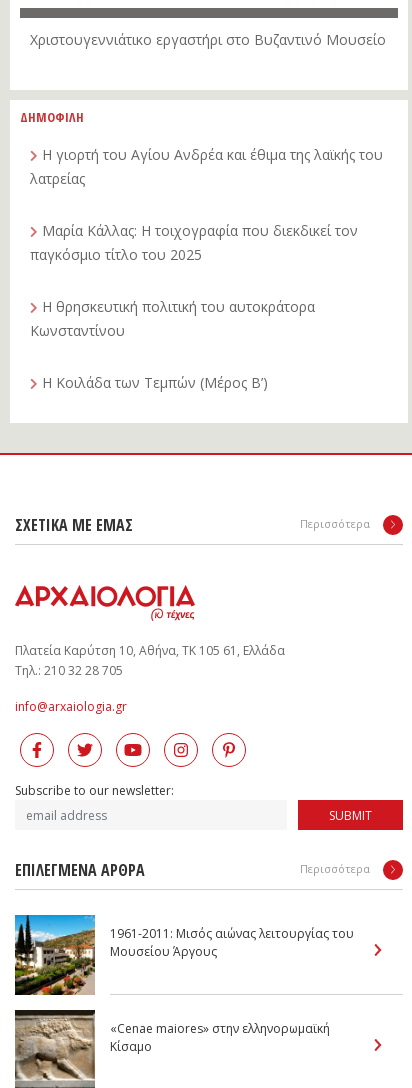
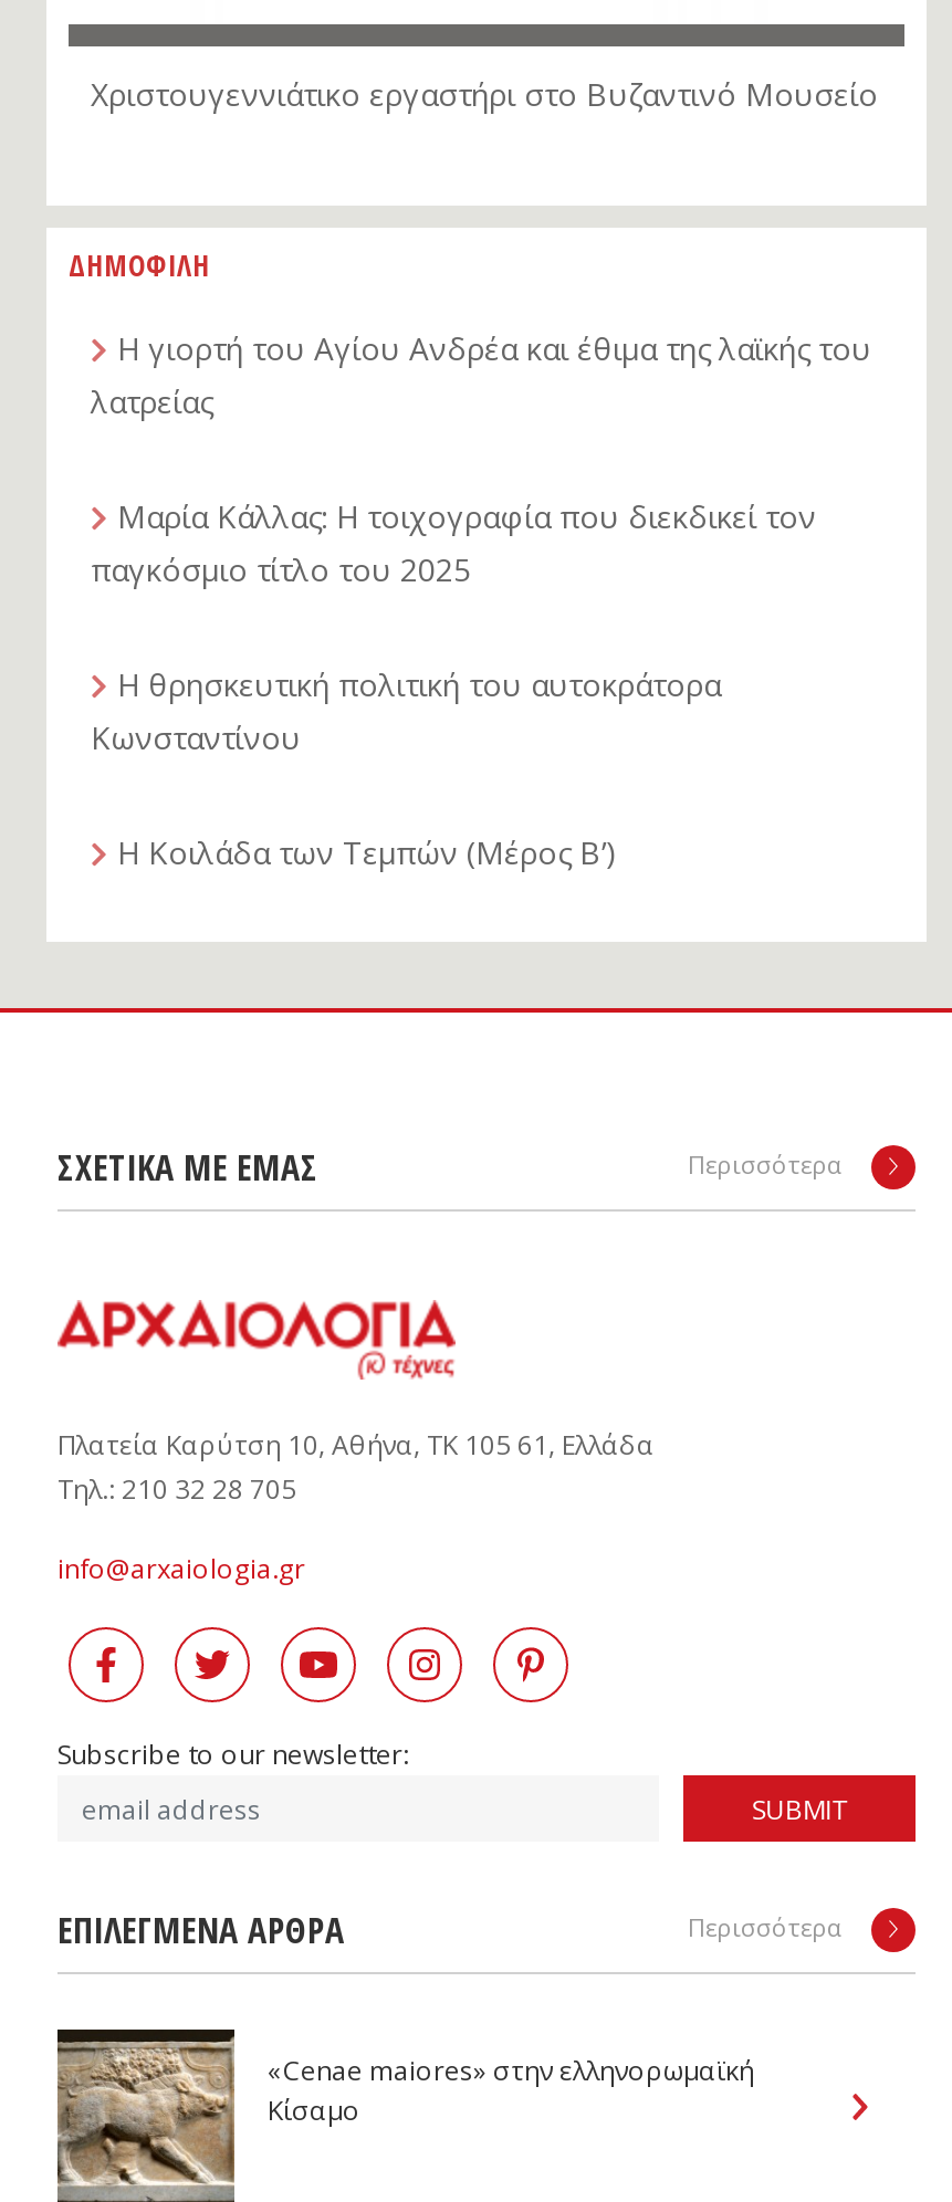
[14,914,354,996] [image] | 1961-2011: Μισός αιώνας λειτουργίας του | Μουσείου Άργους -> none

